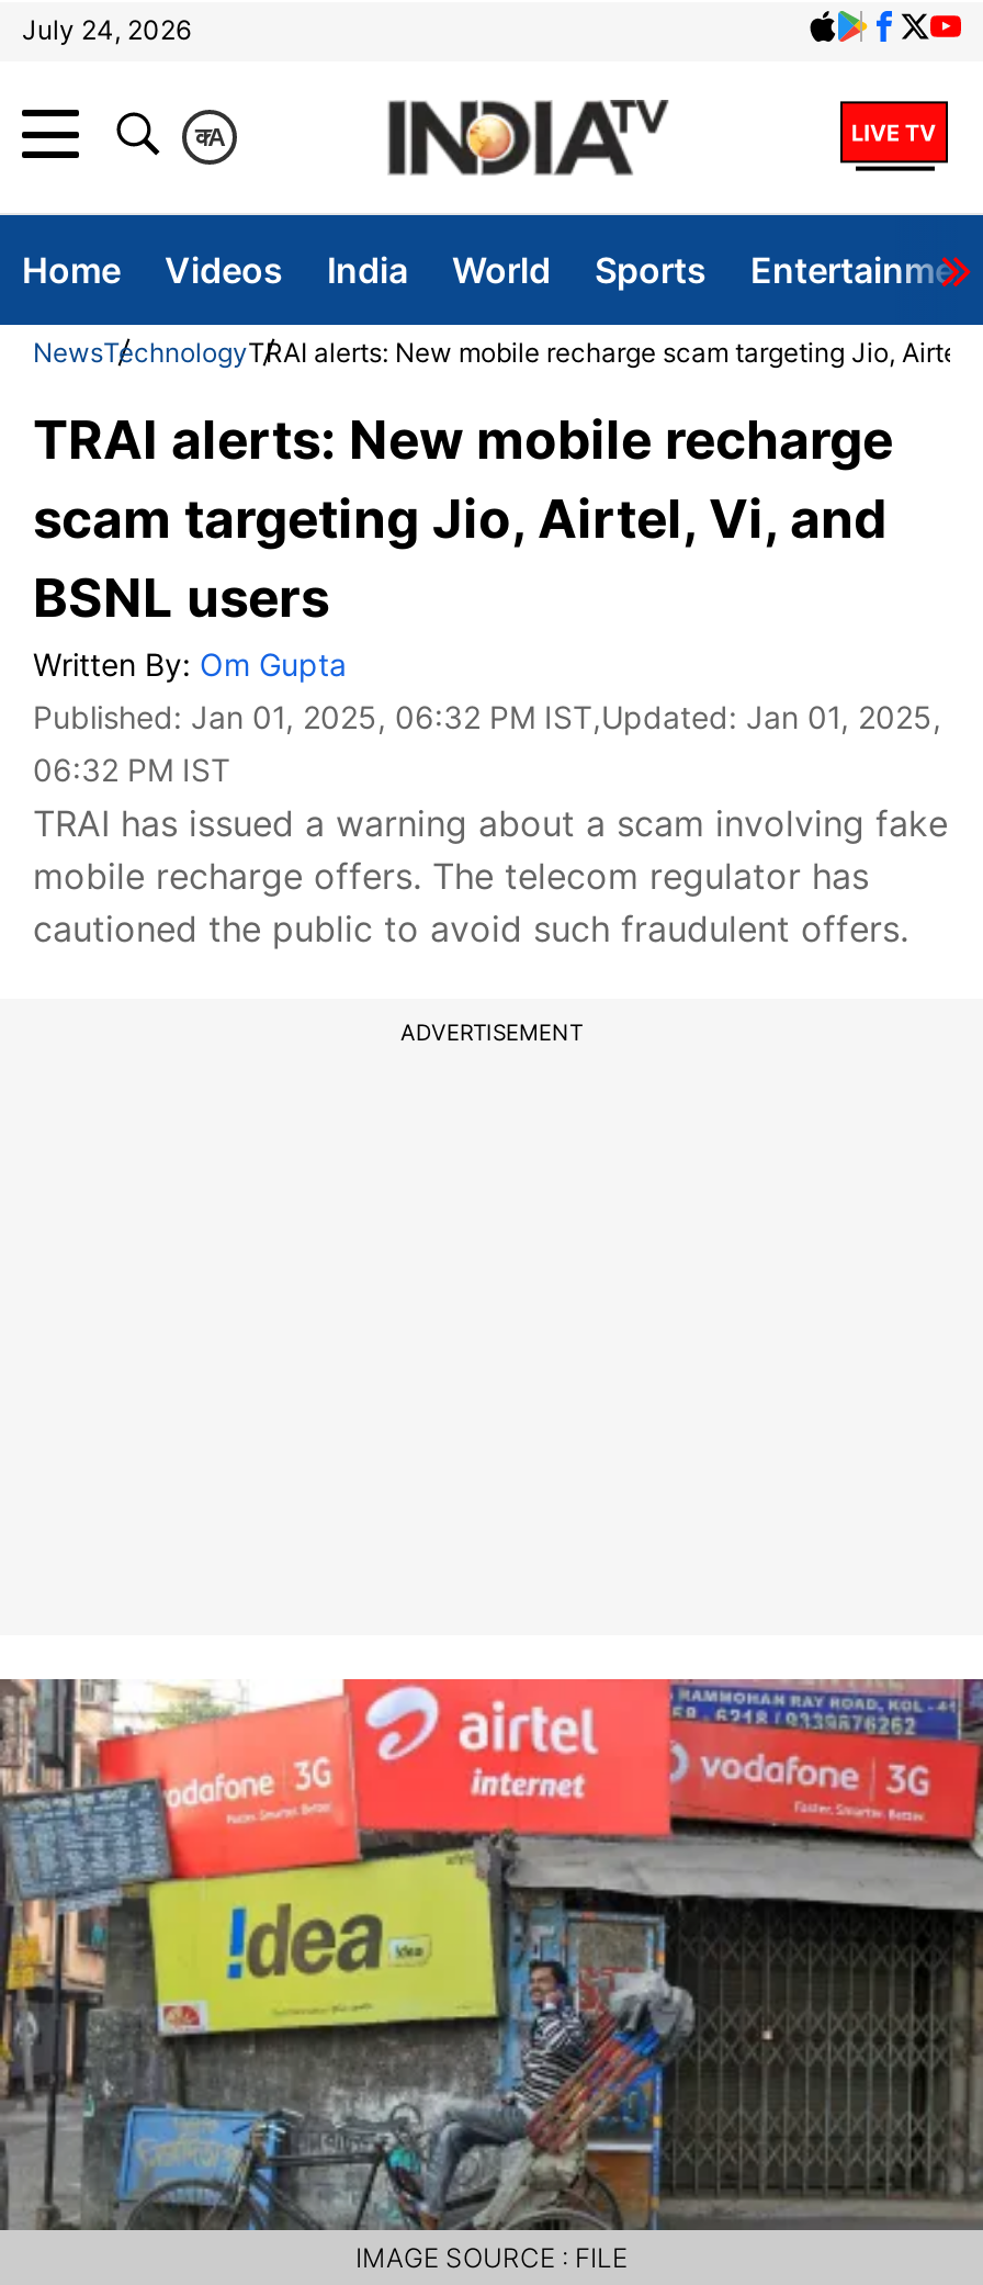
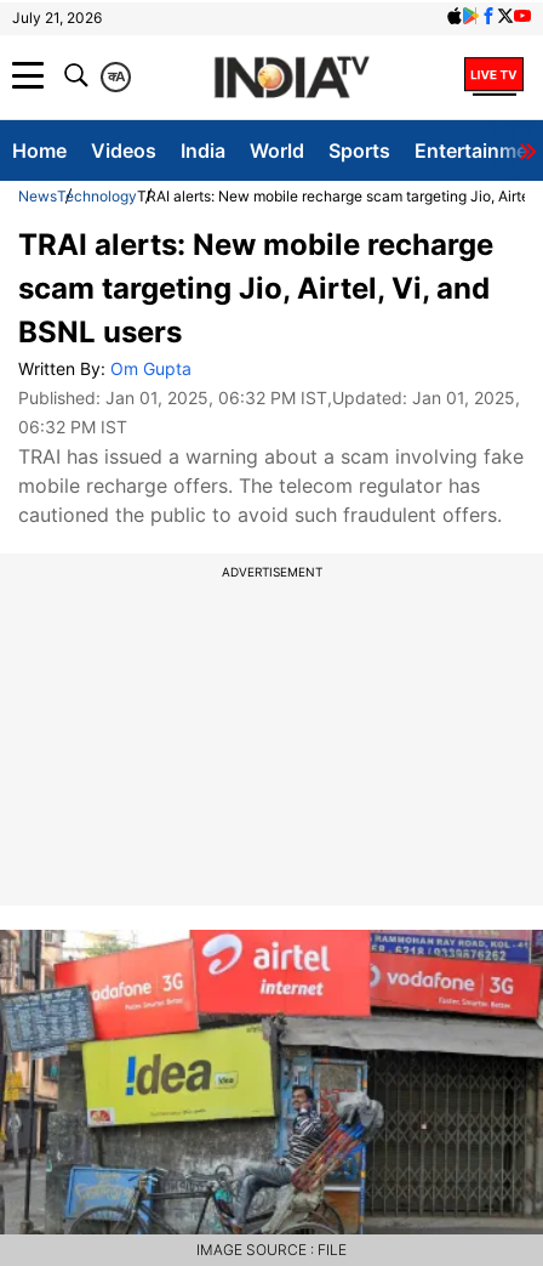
[22,13,191,46] July 24, 2026 -> [12,8,102,27] July 21, 2026

